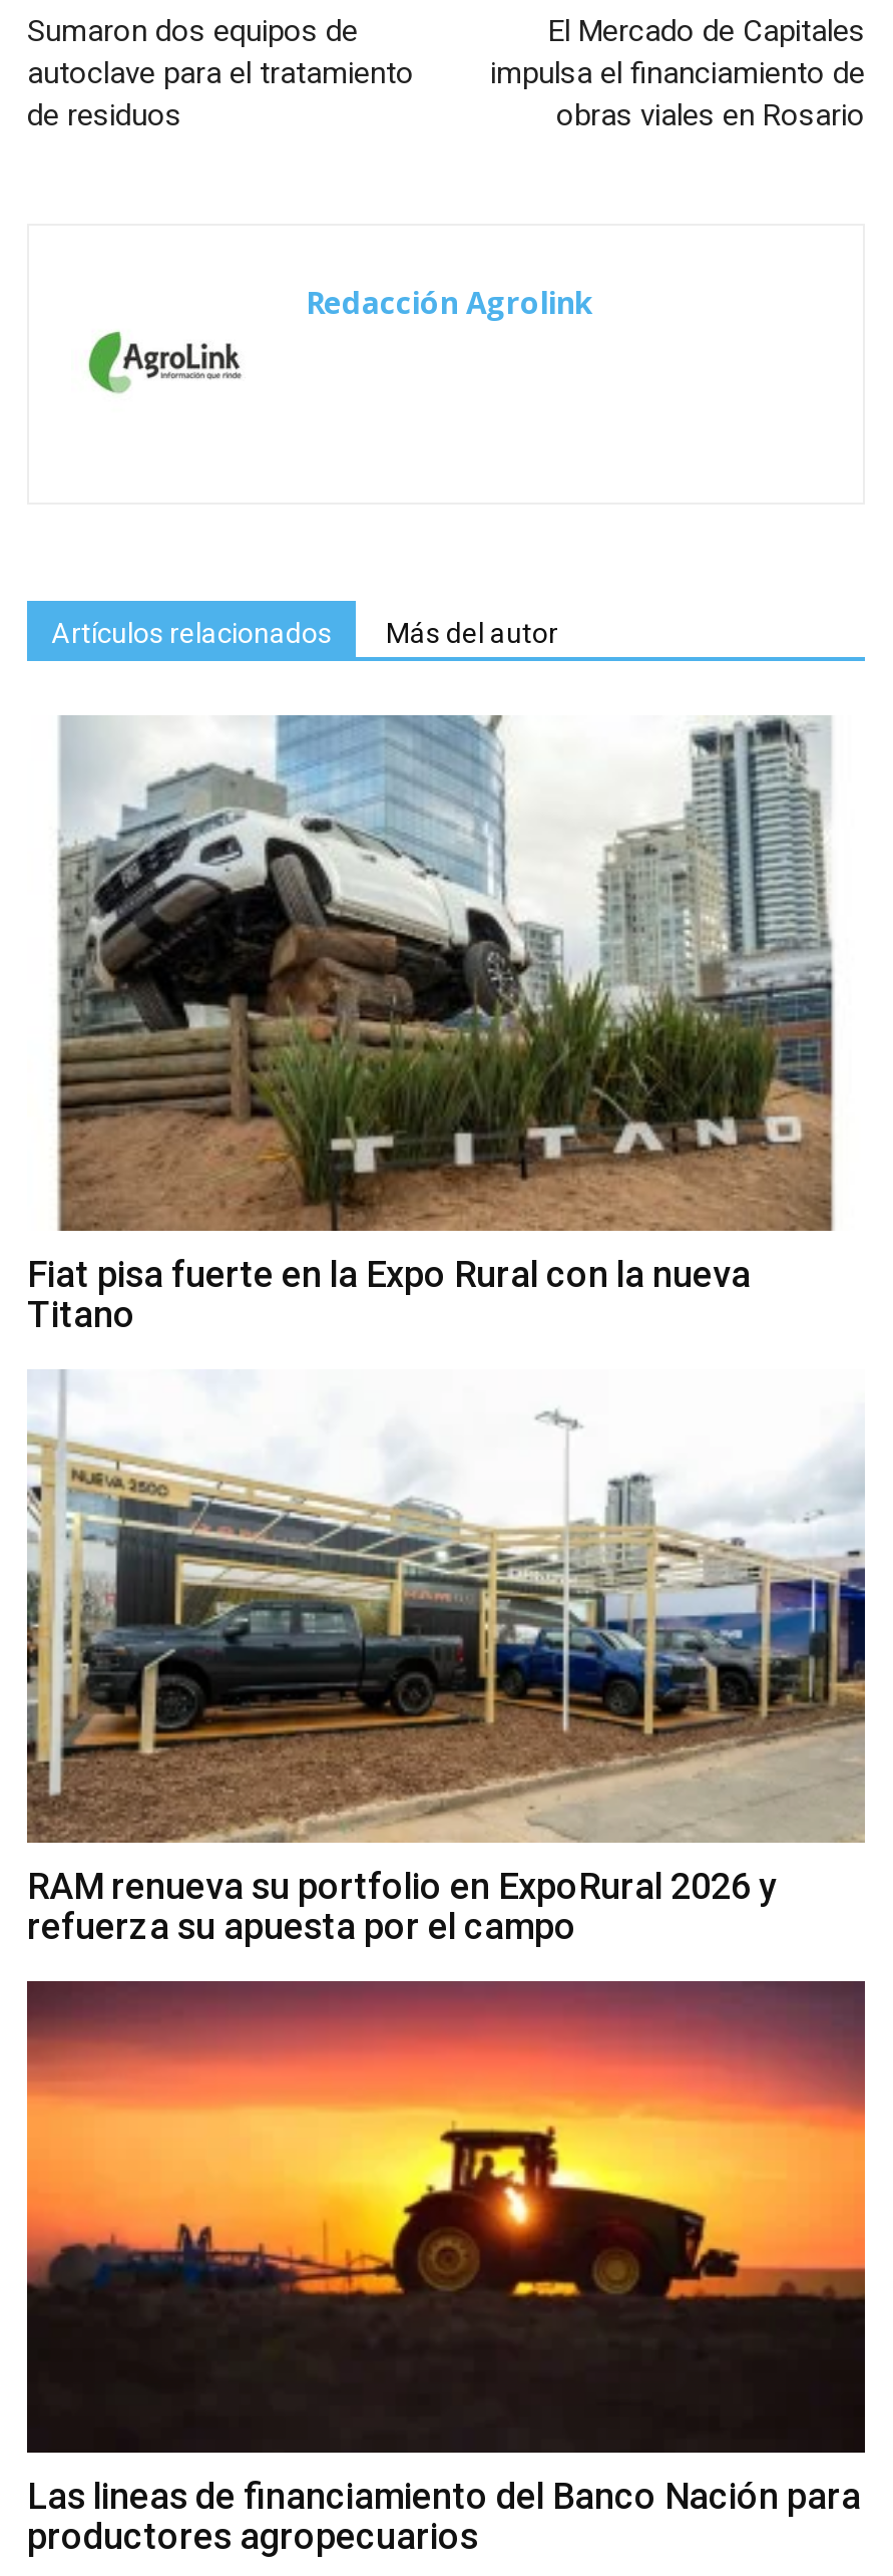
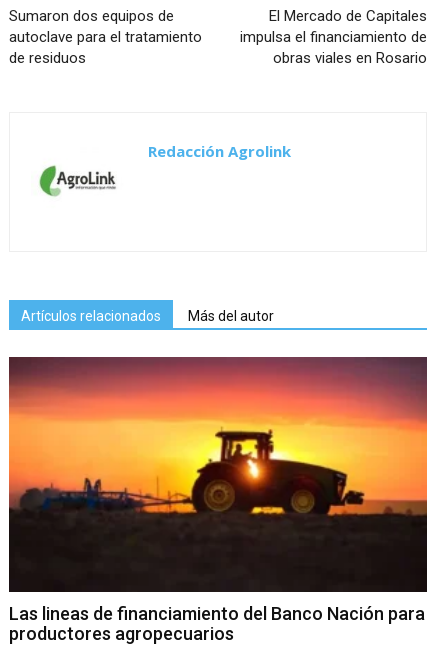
[27,713,835,1336] [image] | Fiat pisa fuerte en la Expo Rural con la nueva | Titano -> none
[25,1369,867,1947] [image] | RAM renueva su portfolio en ExpoRural 2026 y | refuerza su apuesta por el campo -> none

